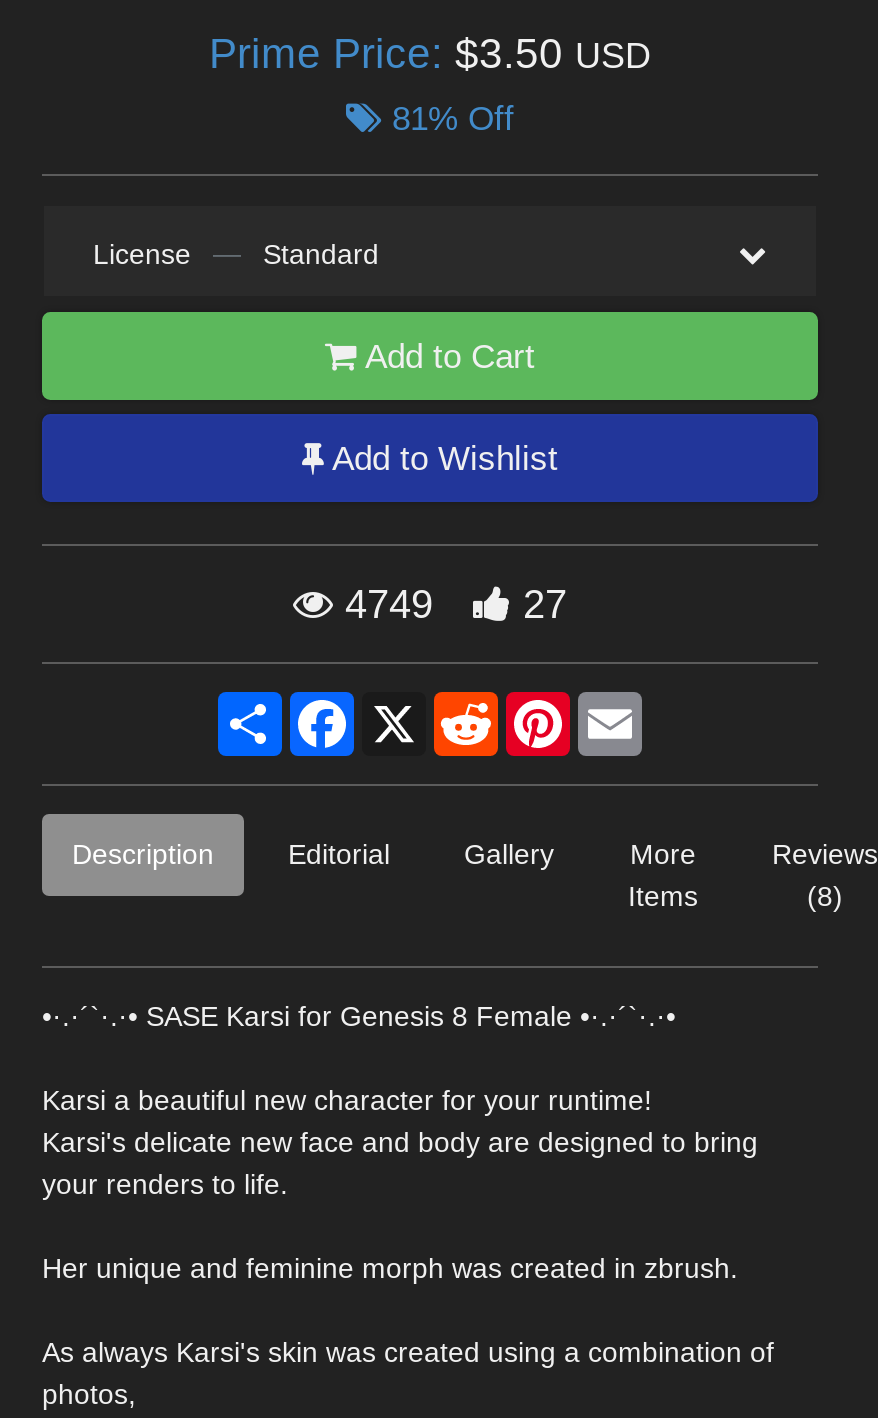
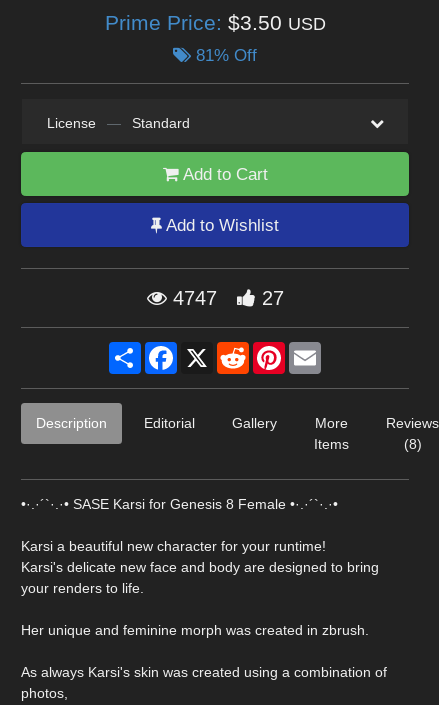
[333,583,567,627] 4749 27 -> [166,287,283,309] 4747 27

